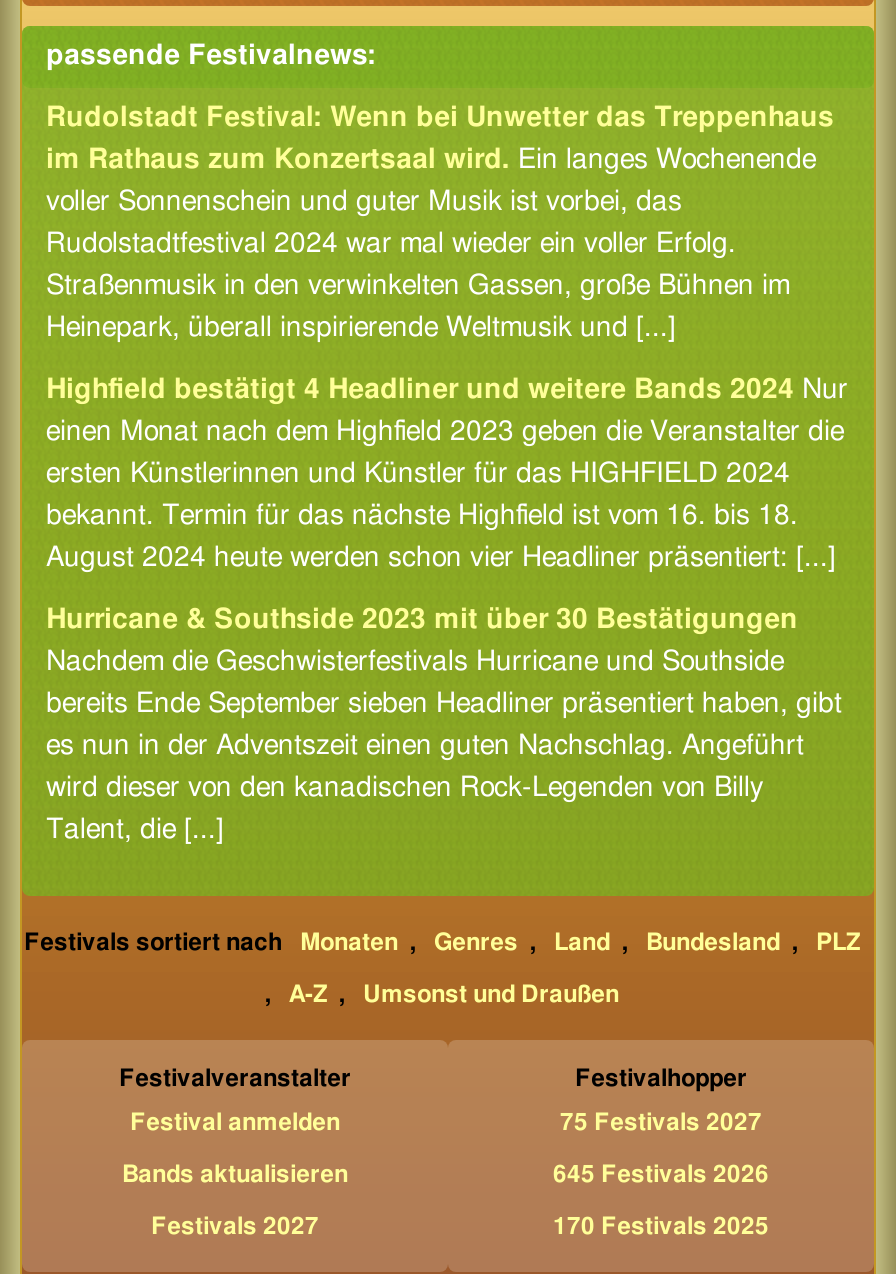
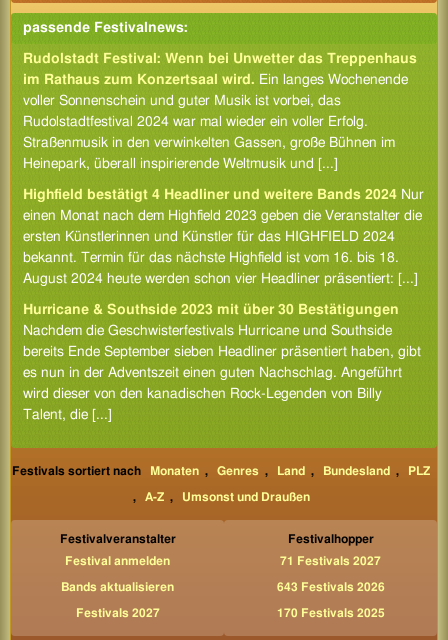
[560,1110,762,1134] 75 Festivals 2027 -> [280,555,381,567] 71 Festivals 2027
[553,1162,769,1186] 645 Festivals 2026 -> [276,581,384,593] 643 Festivals 2026

